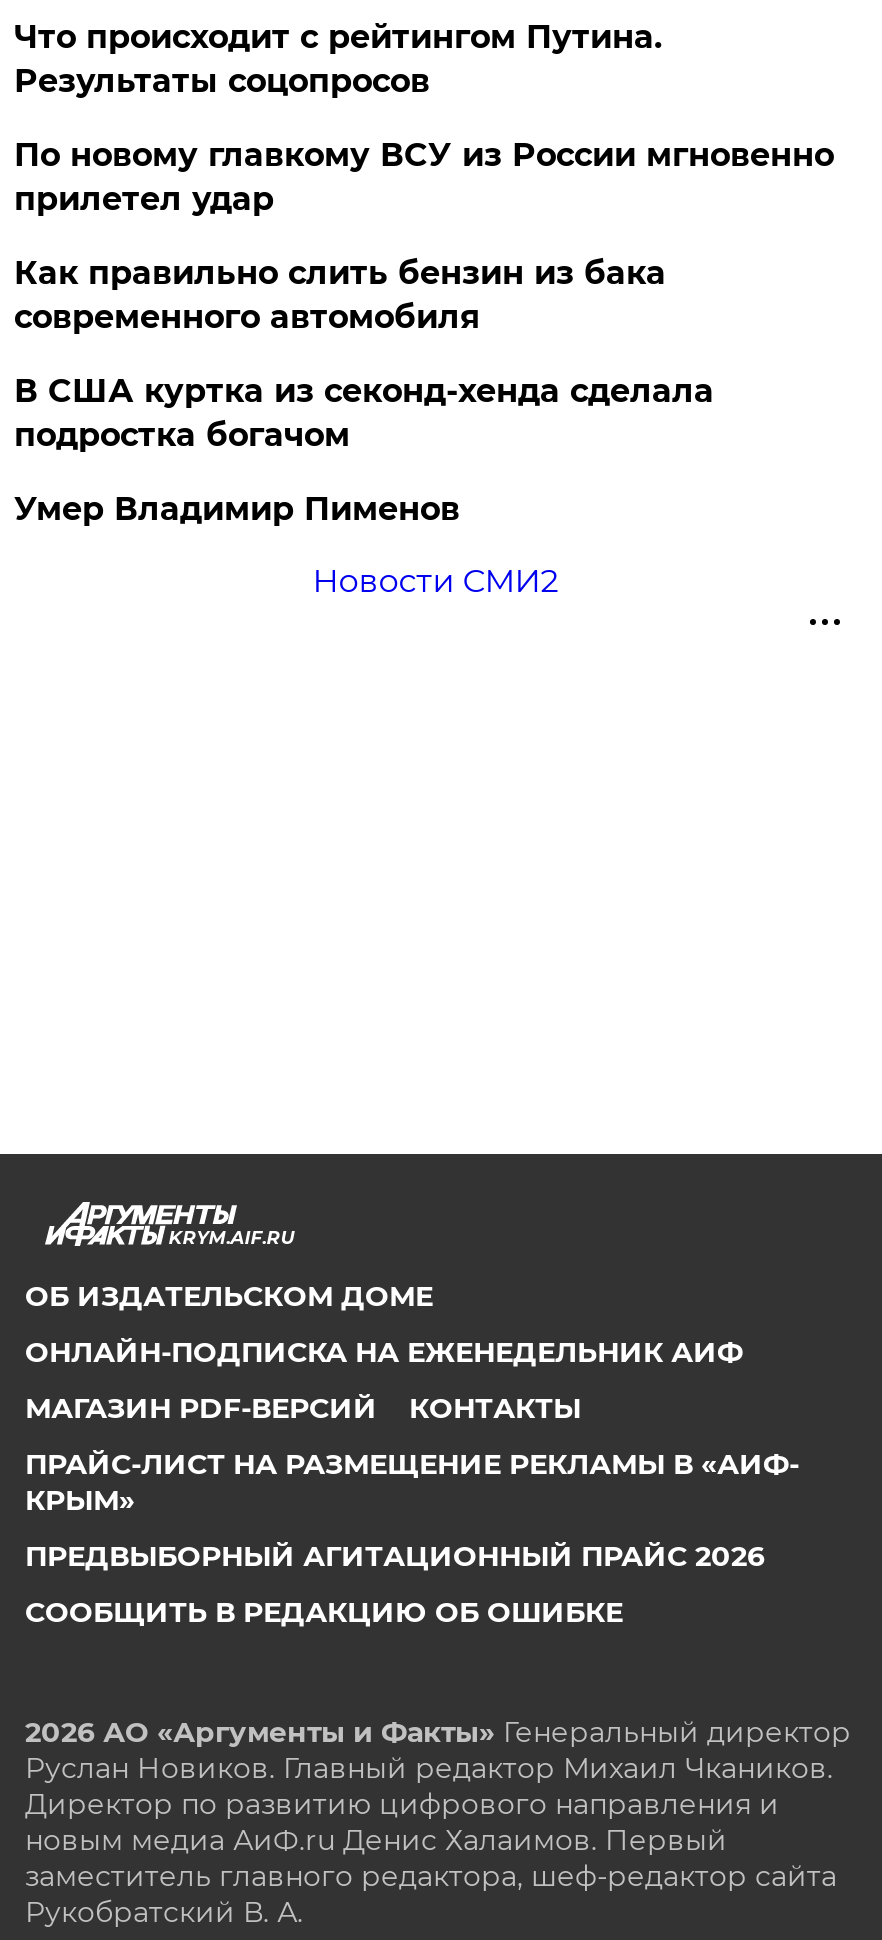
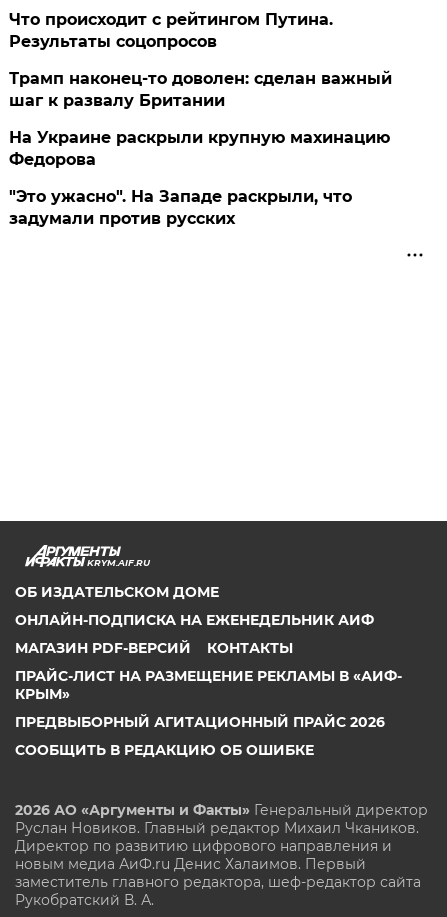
[14,136,834,600] По новому главкому ВСУ из России мгновенно | прилетел удар | Как правильно слить бензин из бака | современного автомобиля | В США куртка из секонд-хенда сделала | подростка богачом | Умер Владимир Пименов | Новости СМИ2 -> [9,69,392,228] Трамп наконец-то доволен: сделан важный | шаг к развалу Британии | На Украине раскрыли крупную махинацию | Федорова | "Это ужасно". На Западе раскрыли, что | задумали против русских

